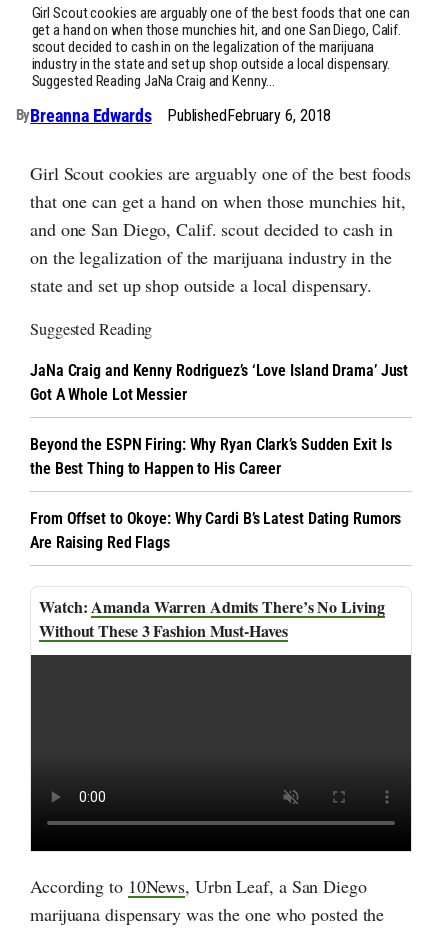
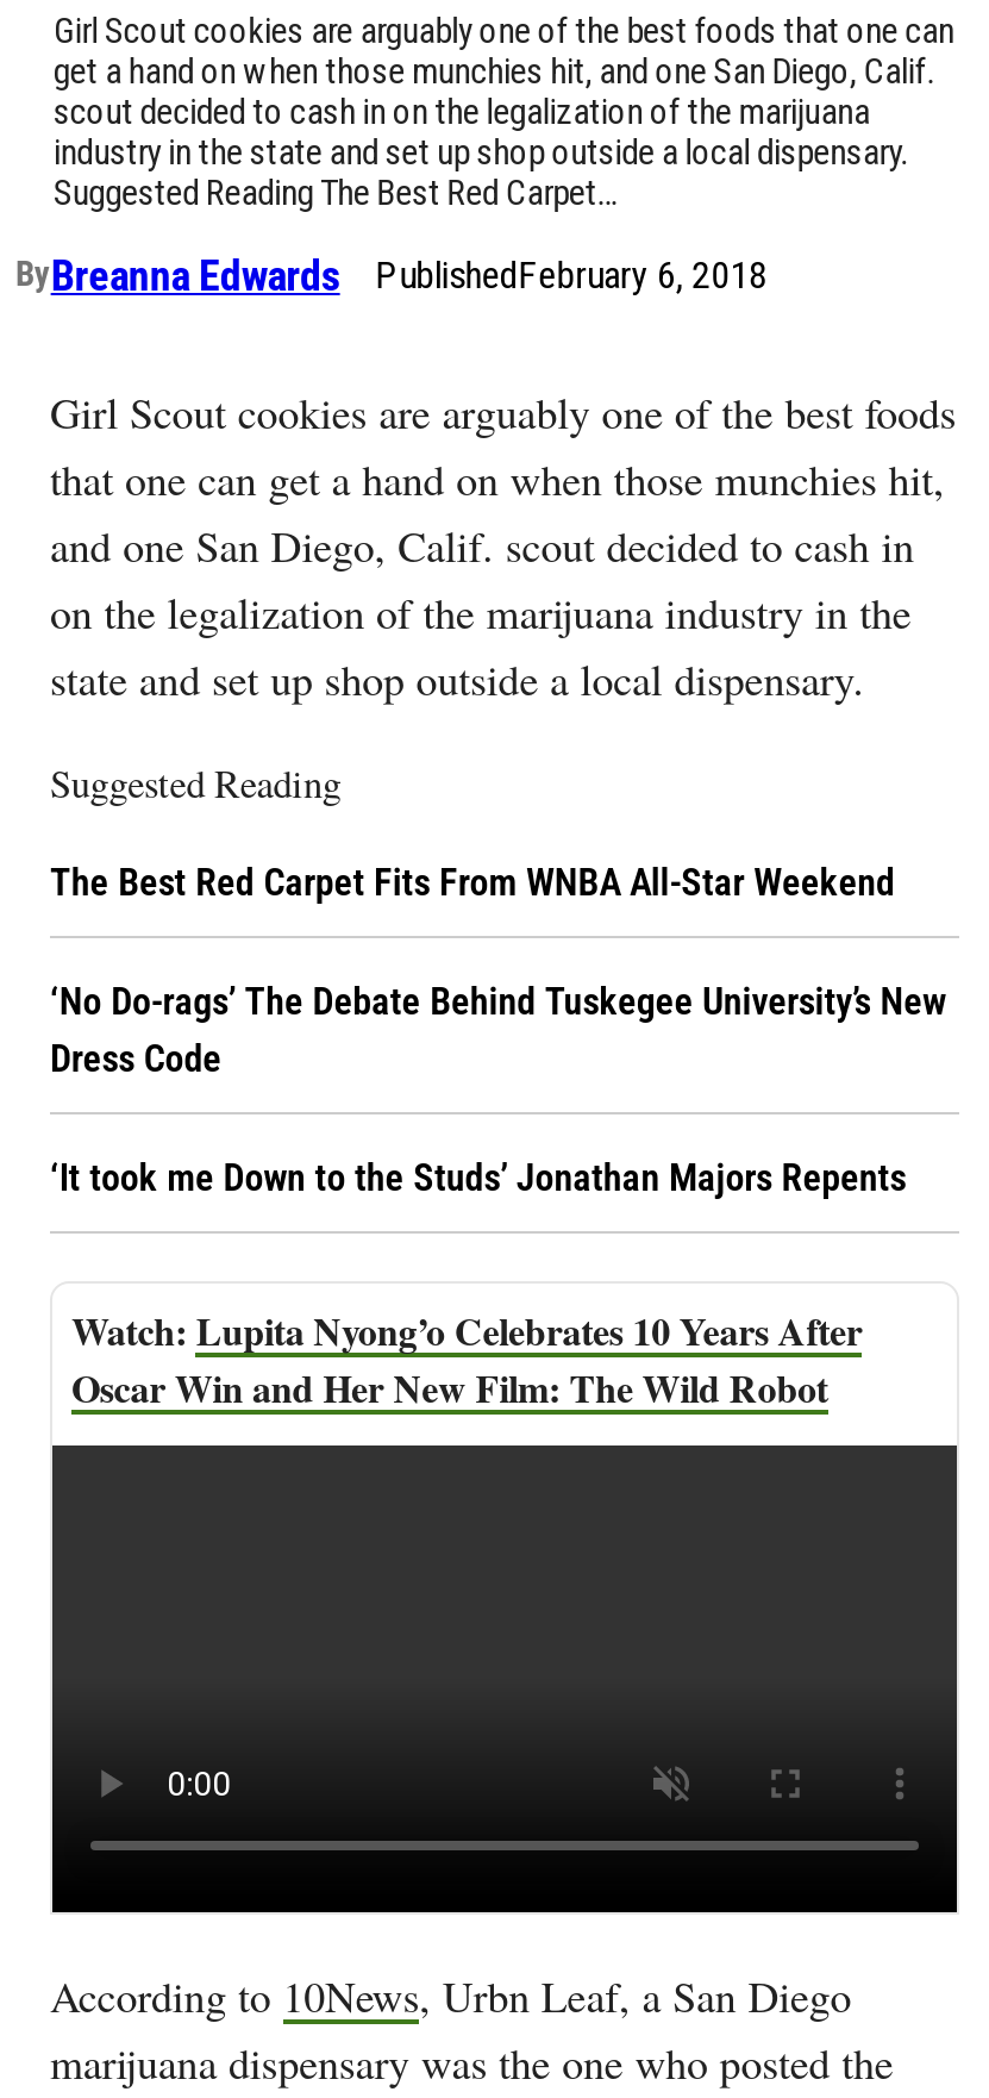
[31,72,275,90] Suggested Reading JaNa Craig and Kenny… -> [54,171,618,214] Suggested Reading The Best Red Carpet…
[30,361,408,404] JaNa Craig and Kenny Rodriguez’s ‘Love Island Drama’ Just | Got A Whole Lot Messier -> [50,860,895,905] The Best Red Carpet Fits From WNBA All-Star Weekend
[30,435,391,478] Beyond the ESPN Firing: Why Ryan Clark’s Sudden Exit Is | the Best Thing to Happen to His Career -> [50,979,946,1082] ‘No Do-rags’ The Debate Behind Tuskegee University’s New | Dress Code
[30,509,401,552] From Offset to Okoye: Why Cardi B’s Latest Dating Rumors | Are Raising Red Flags -> [50,1155,906,1201] ‘It took me Down to the Studs’ Jonathan Majors Repents
[39,595,384,642] Amanda Warren Admits There’s No Living | Without These 3 Fashion Must-Haves -> [71,1303,862,1415] Lupita Nyong’o Celebrates 10 Years After | Oscar Win and Her New Film: The Wild Robot

